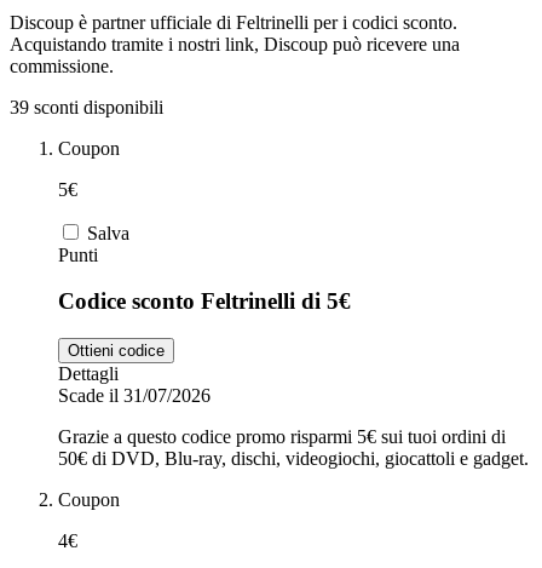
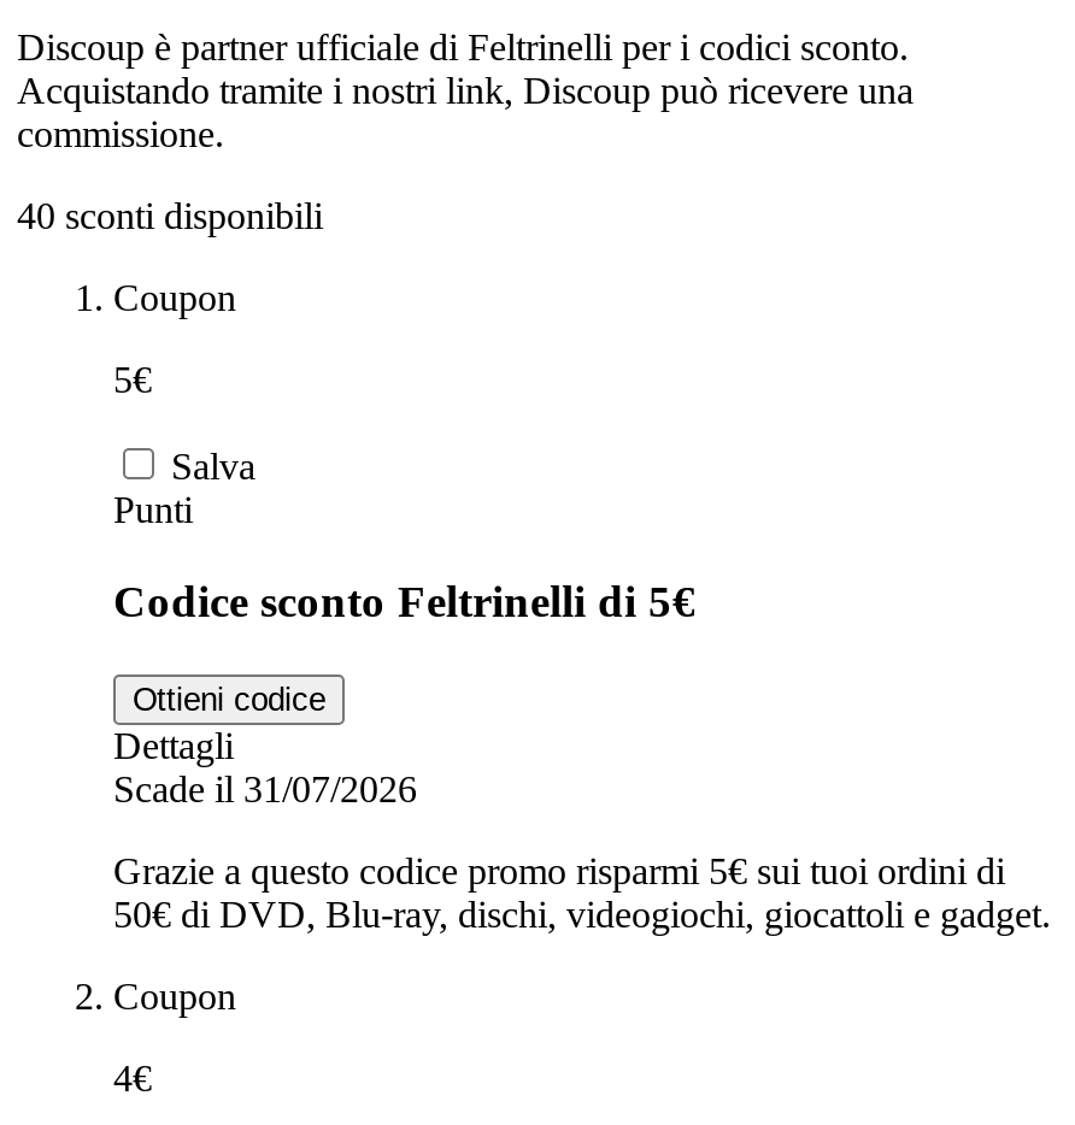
[10,96,163,117] 39 sconti disponibili -> [17,194,323,235] 40 sconti disponibili

